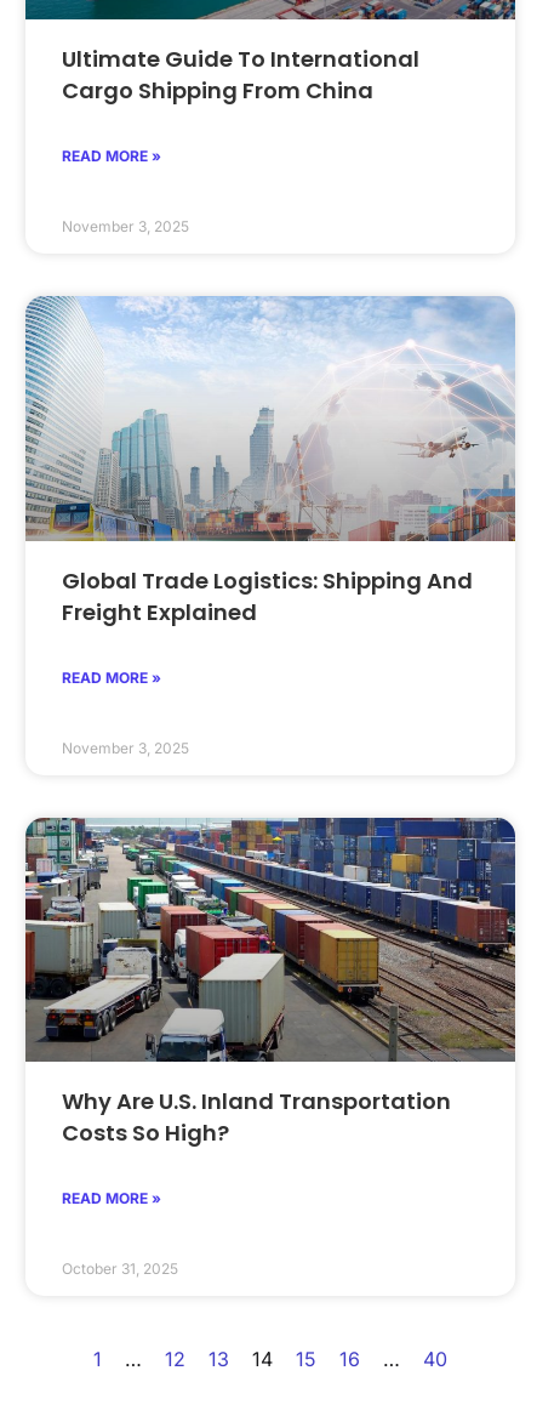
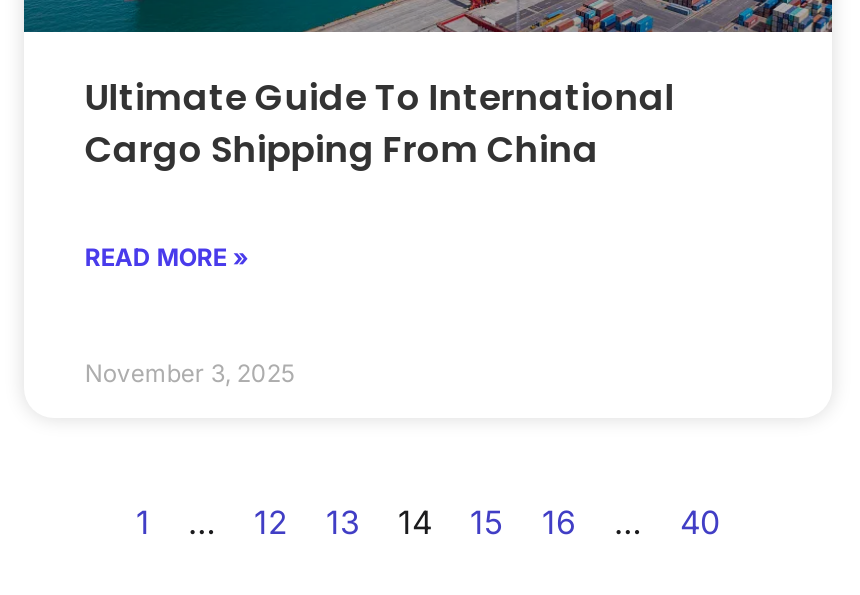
[24,295,516,686] [image] | Global Trade Logistics: Shipping And | Freight Explained | READ MORE » -> none
[62,738,190,757] November 3, 2025 -> none
[24,817,516,1207] [image] | Why Are U.S. Inland Transportation | Costs So High? | READ MORE » -> none
[62,1260,179,1278] October 31, 2025 -> none

